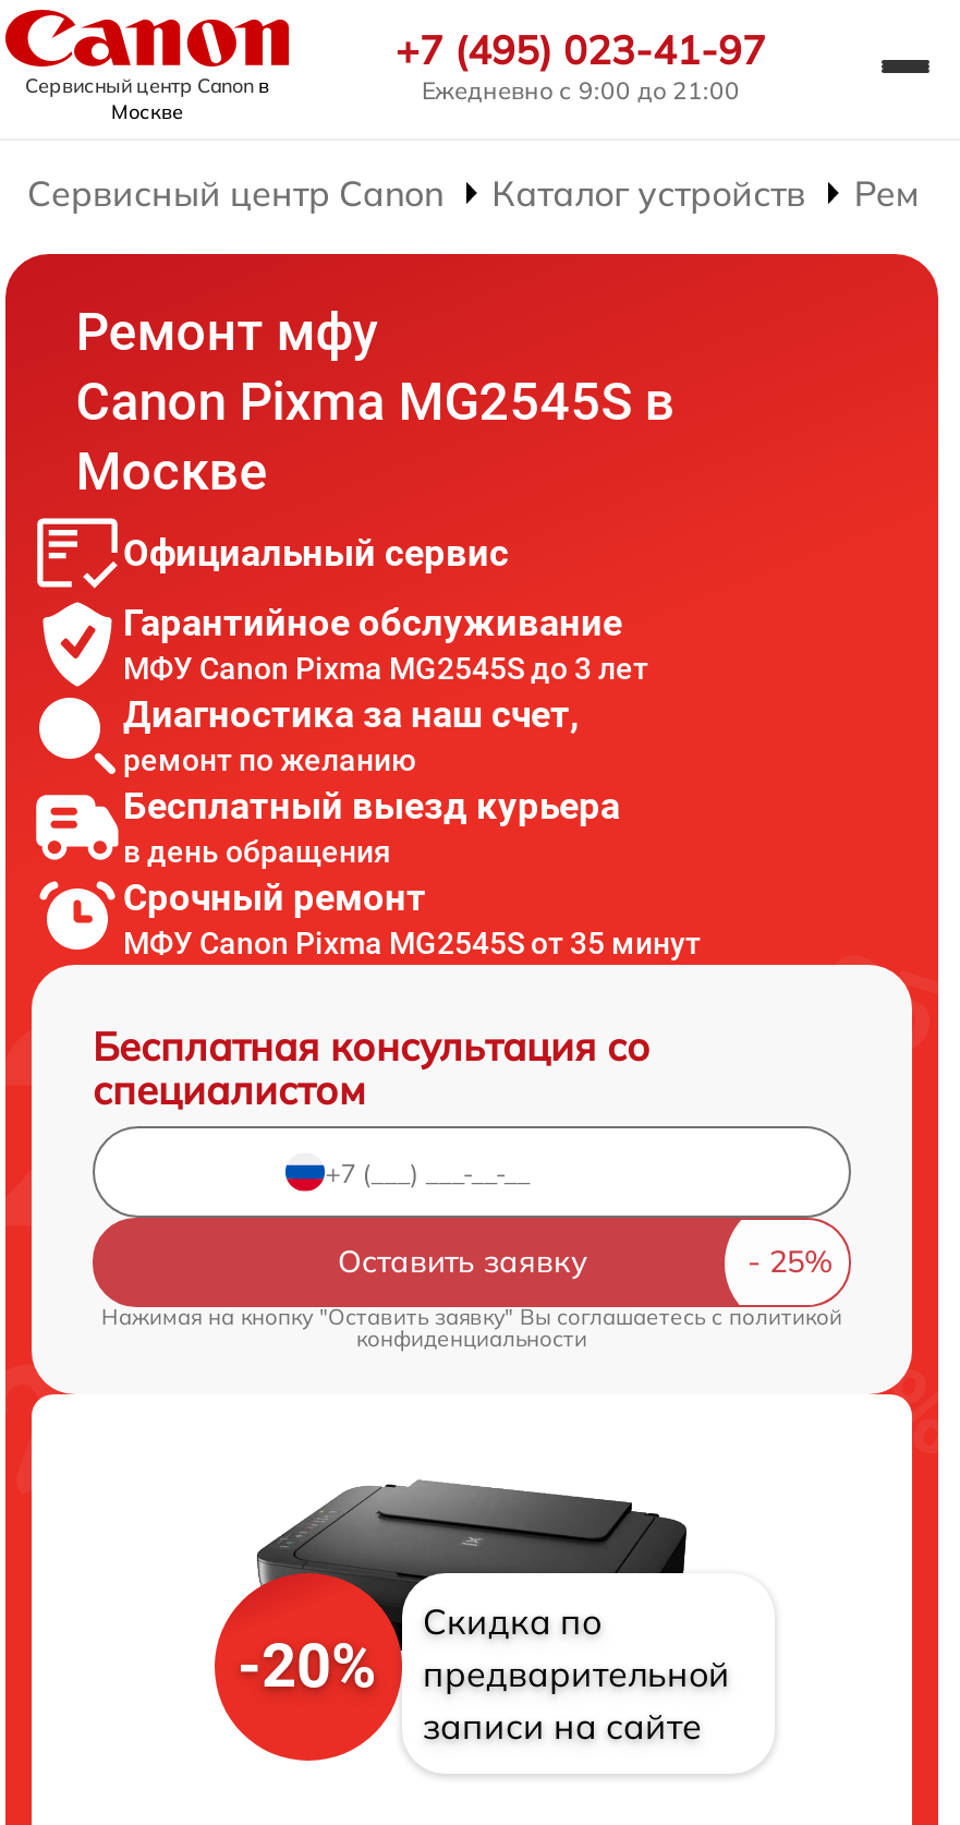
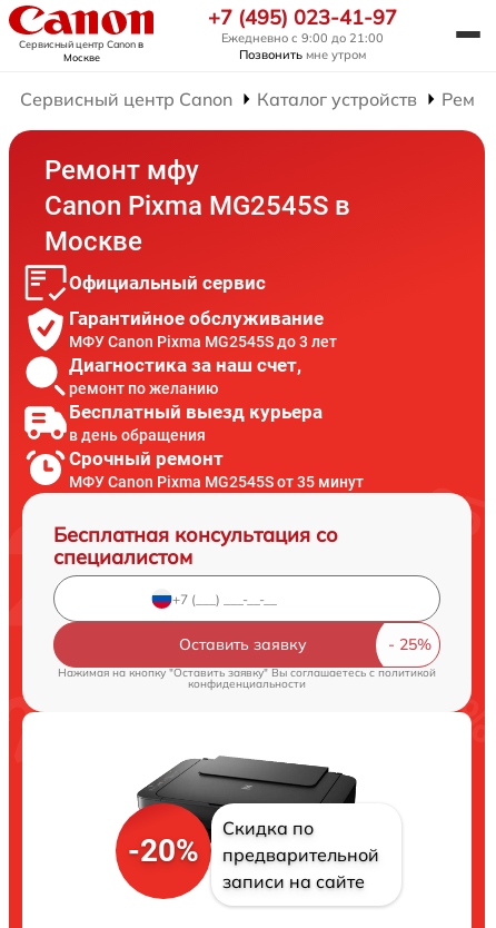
none -> [239,47,366,62] Позвонить мне утром

